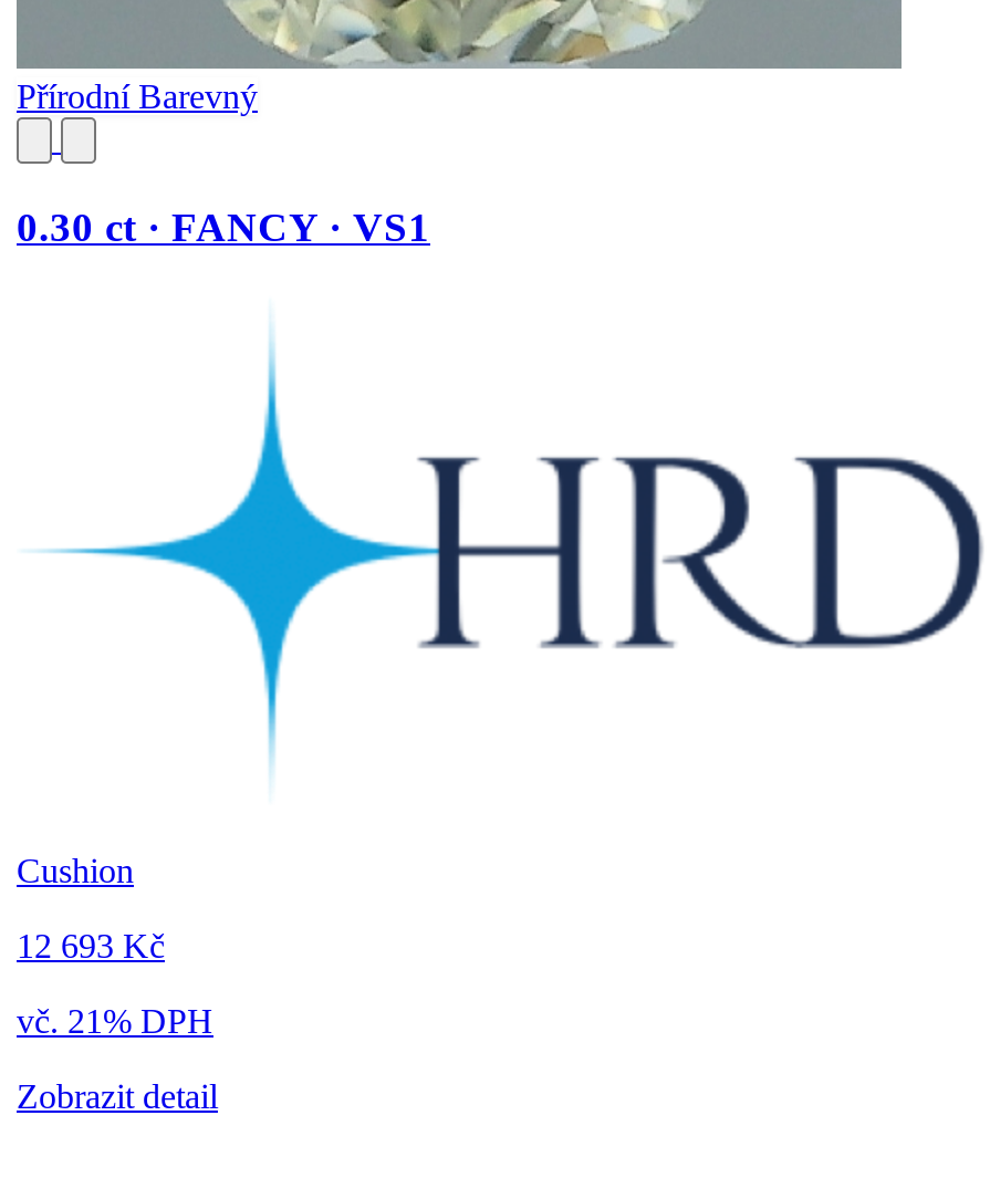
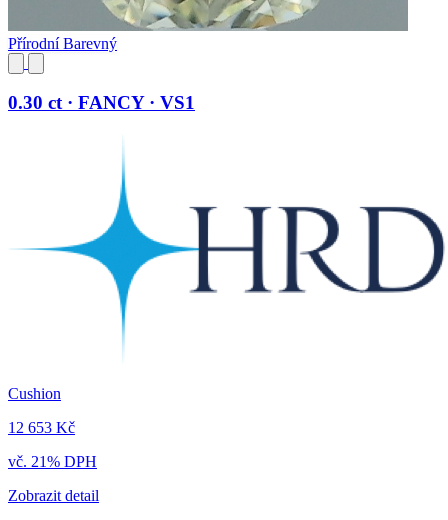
[17,927,165,964] 12 693 Kč -> [8,419,75,436] 12 653 Kč

